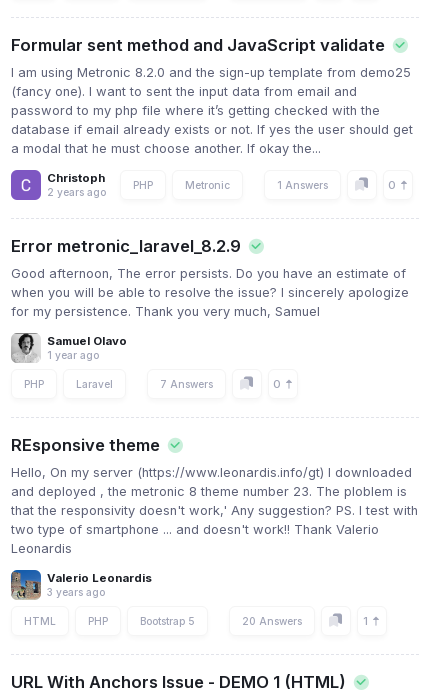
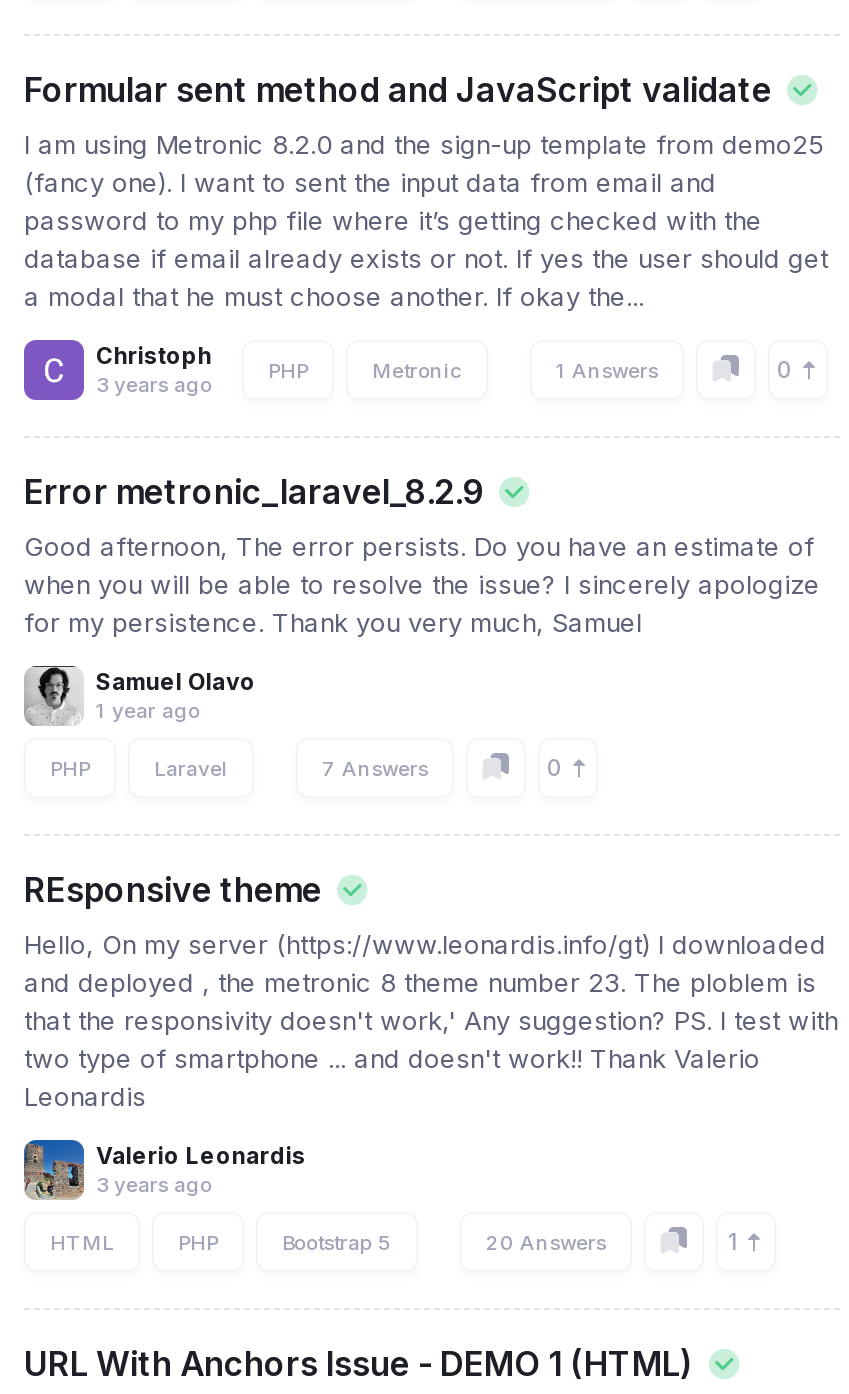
[47,186,106,198] 2 years ago -> [96,372,212,396] 3 years ago

